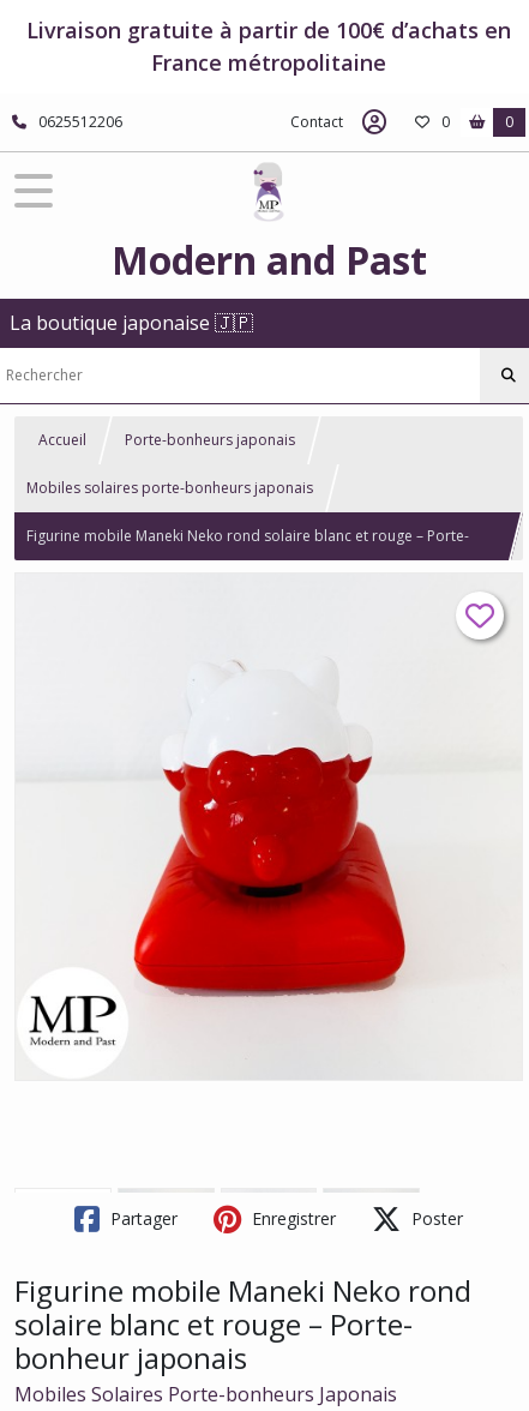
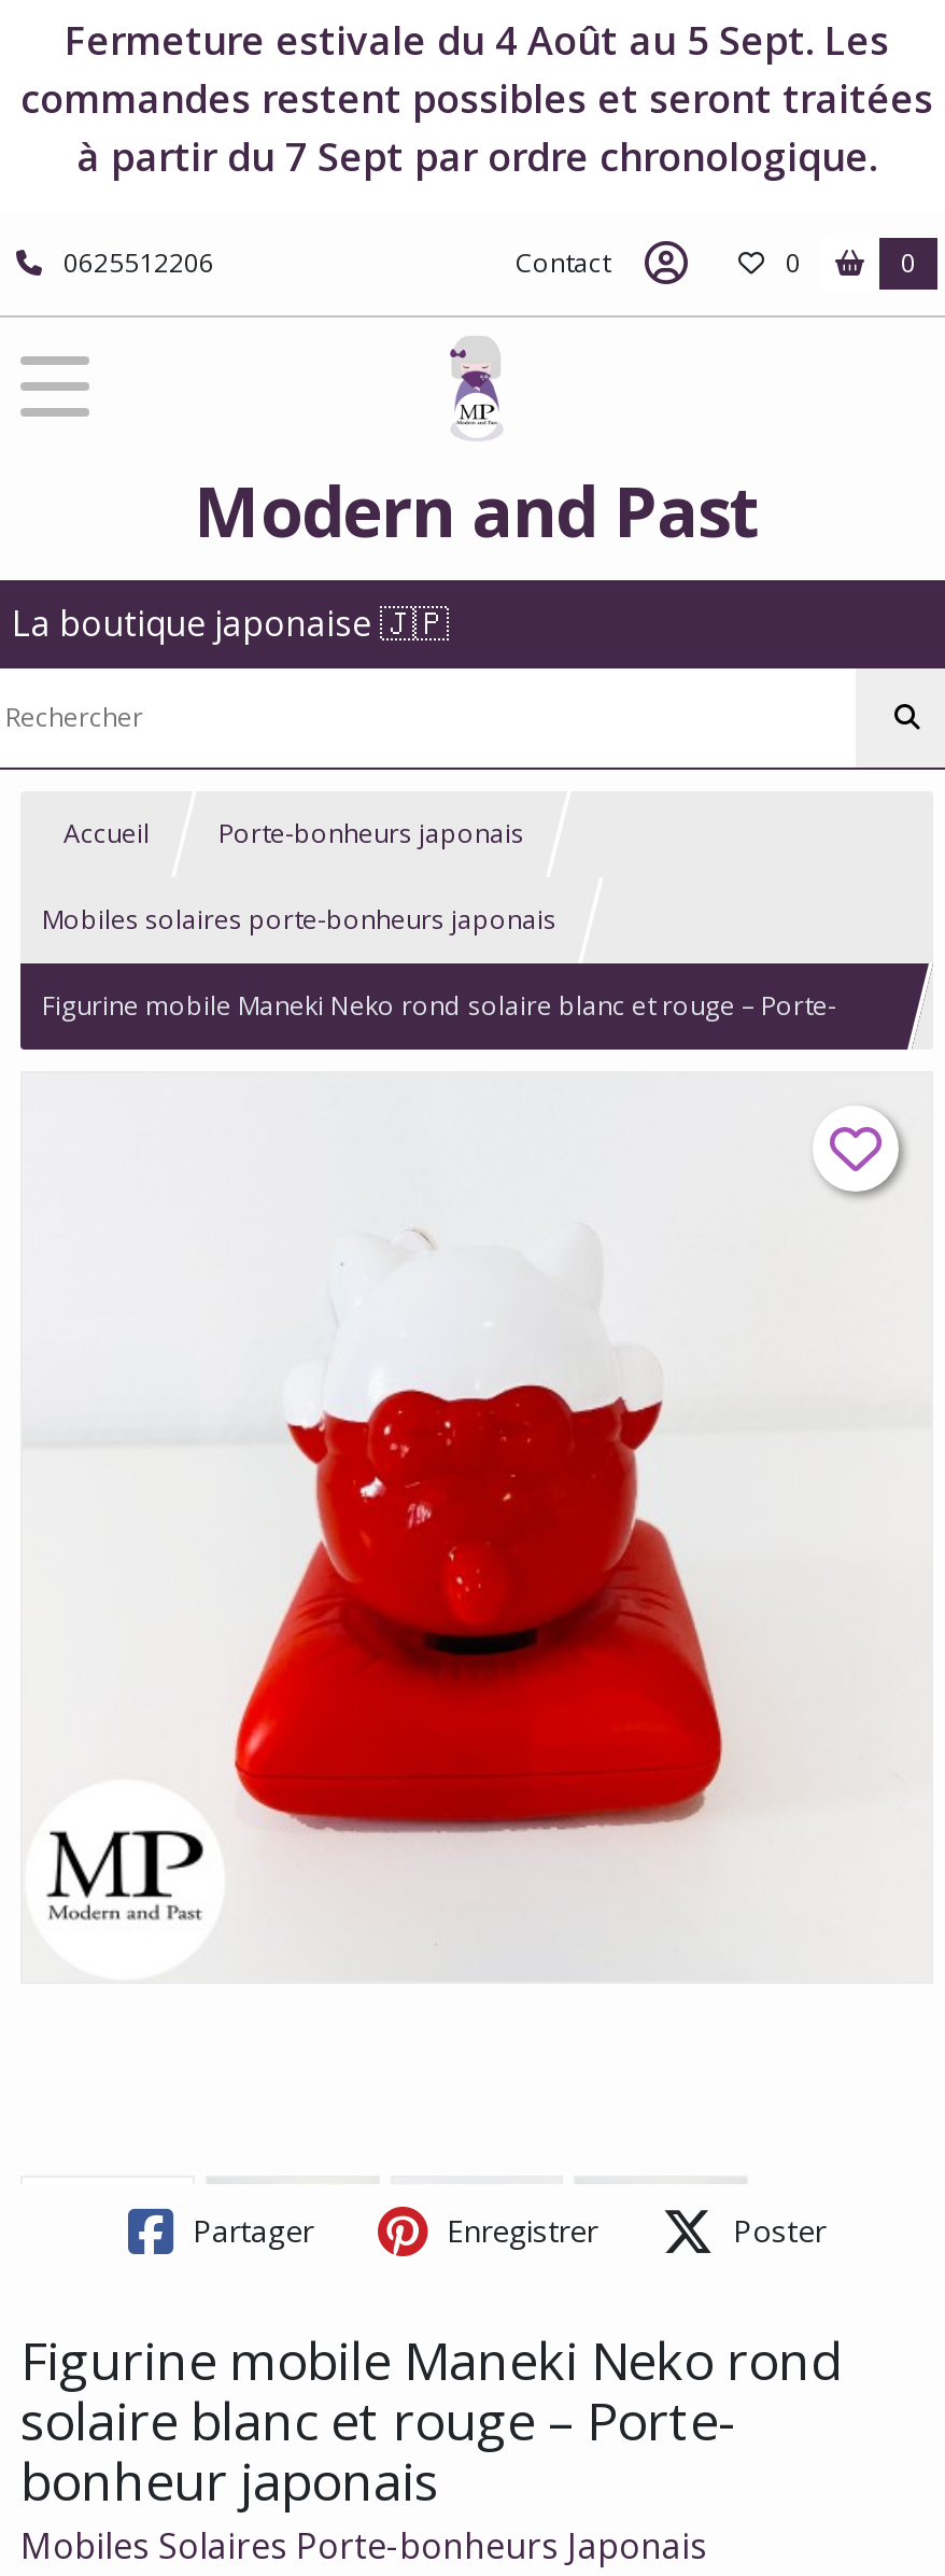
[26,16,511,77] Livraison gratuite à partir de 100€ d’achats en | France métropolitaine -> [20,14,933,182] Fermeture estivale du 4 Août au 5 Sept. Les | commandes restent possibles et seront traitées | à partir du 7 Sept par ordre chronologique.

